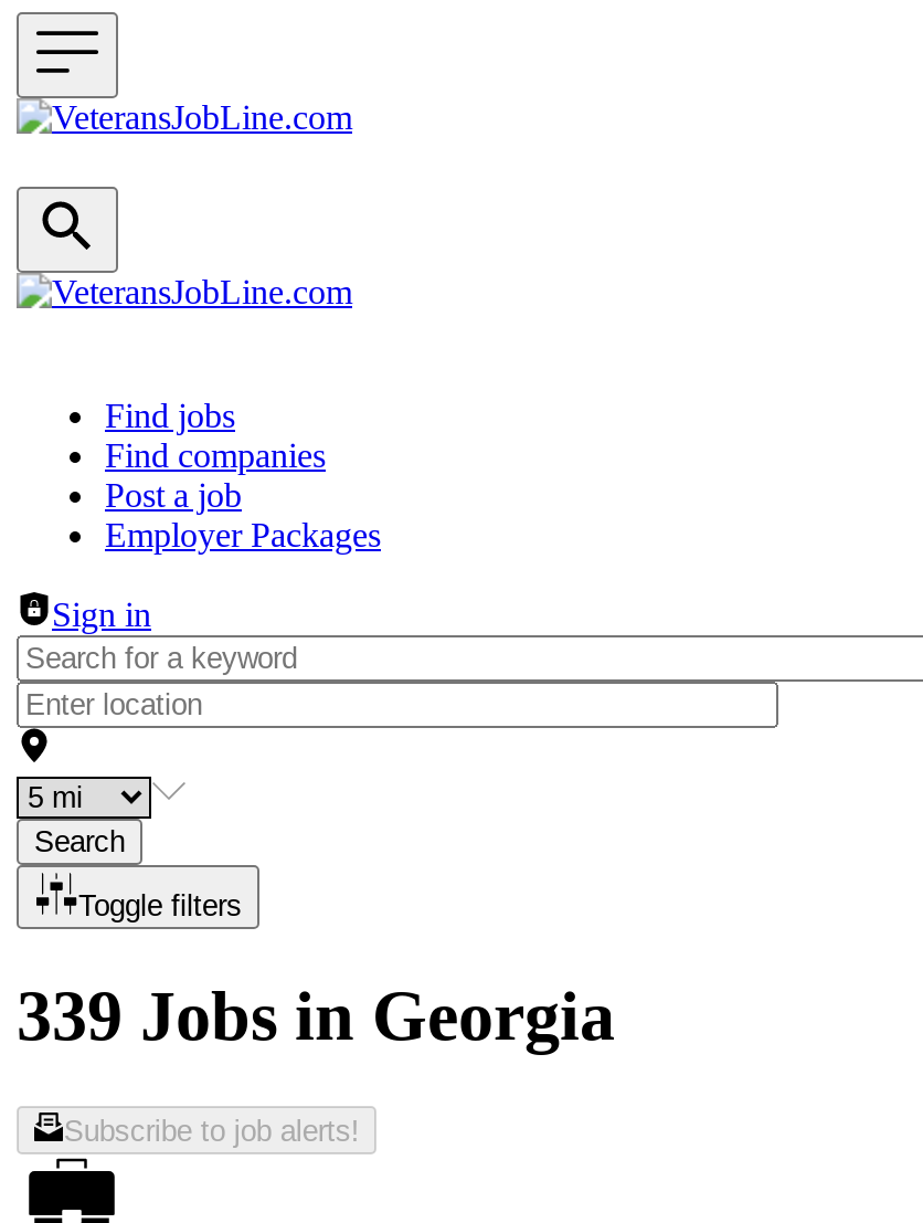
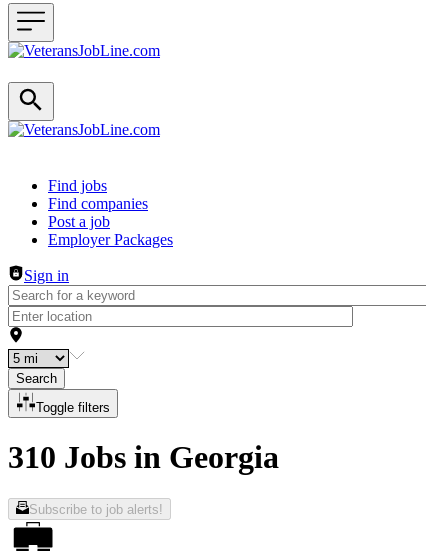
[17,976,615,1056] 339 Jobs in Georgia -> [8,439,279,475] 310 Jobs in Georgia

